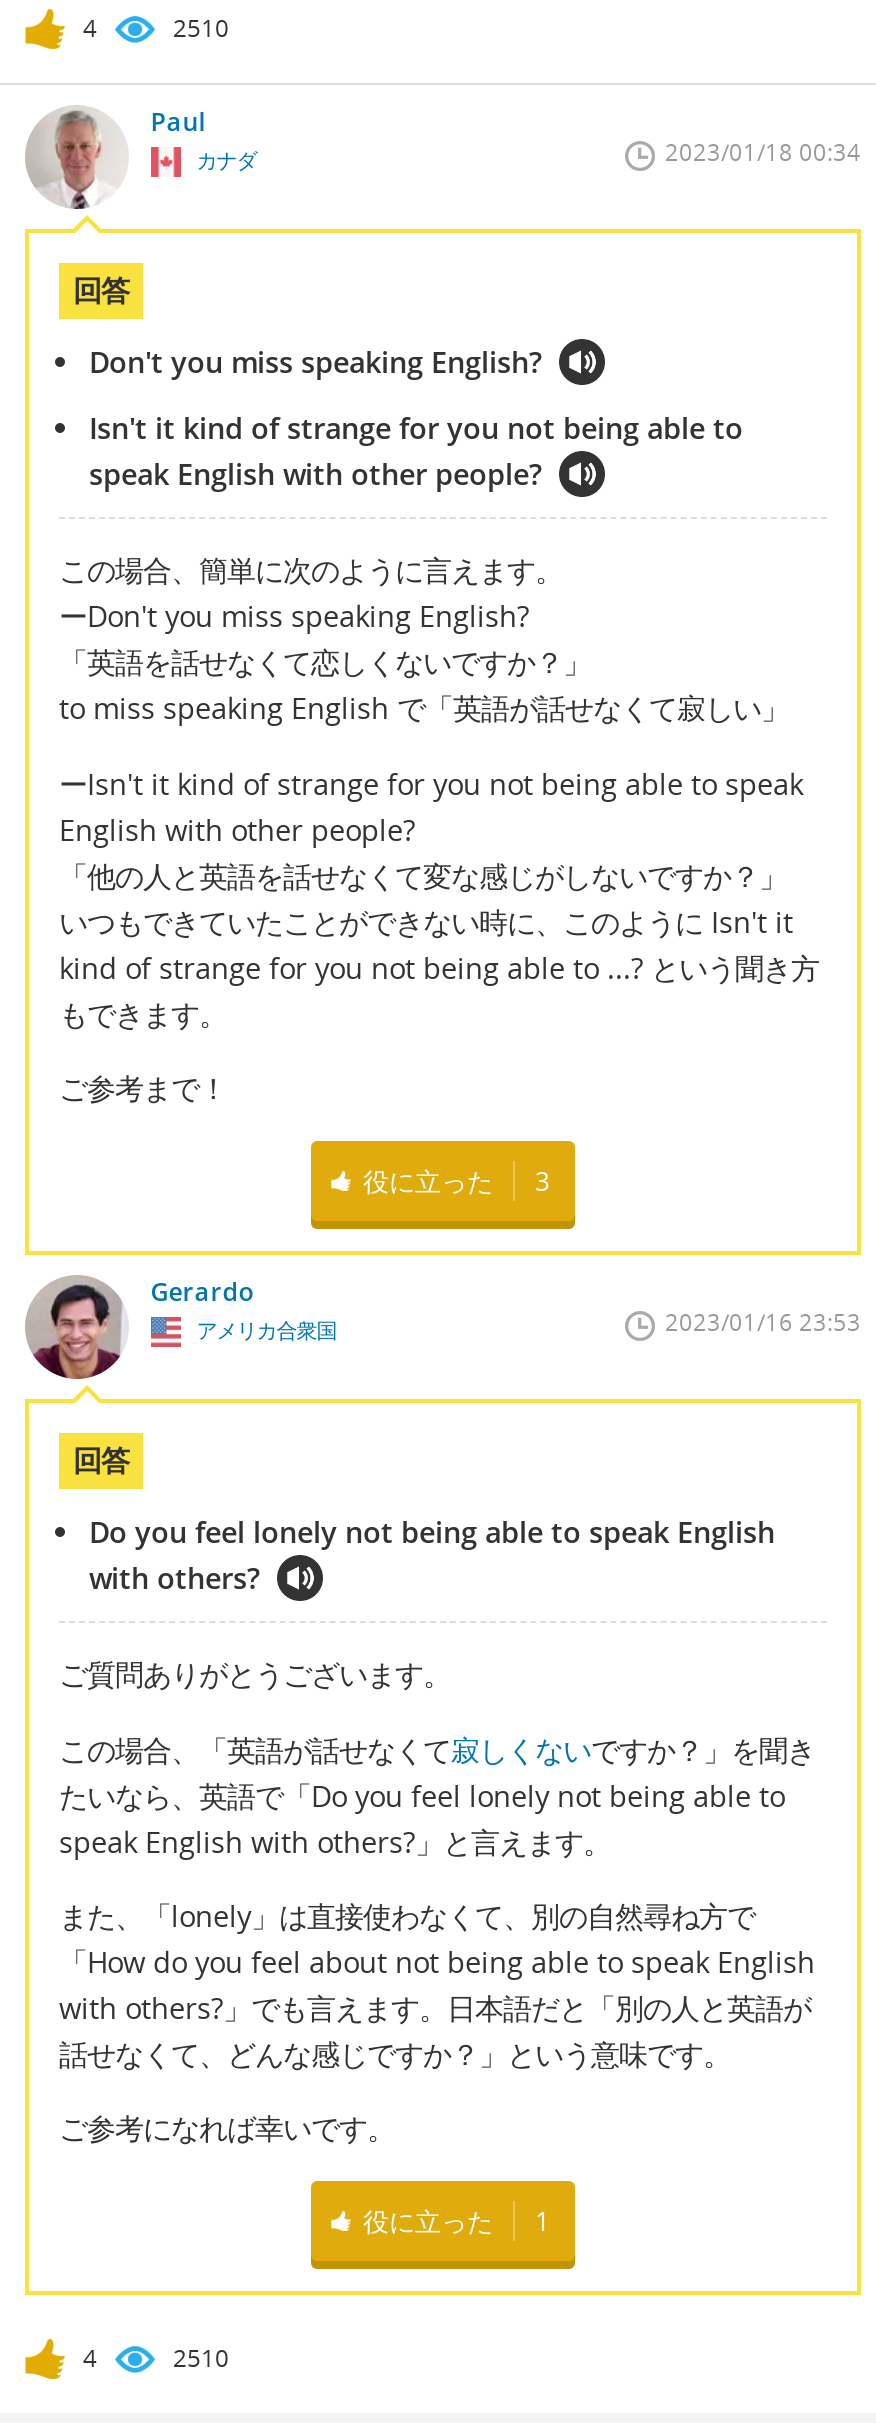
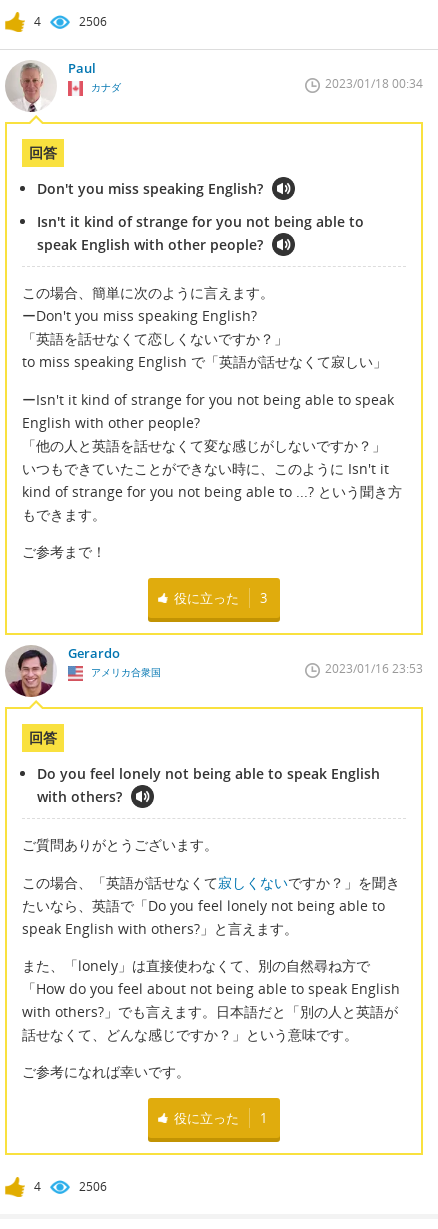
[173,11,229,45] 2510 -> [79,13,107,30] 2506
[173,2341,229,2375] 2510 -> [79,1178,107,1195] 2506

